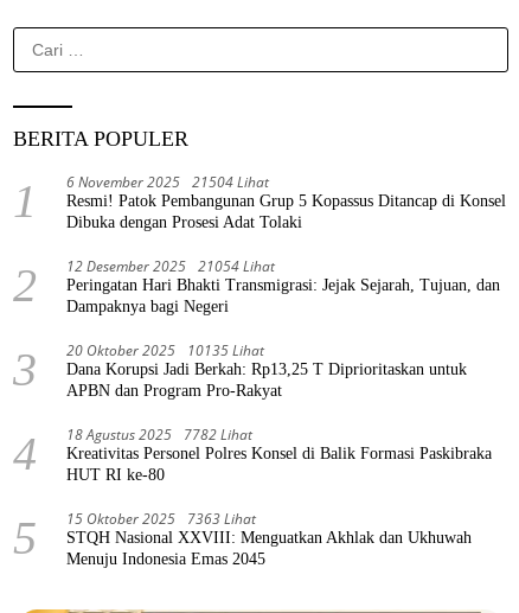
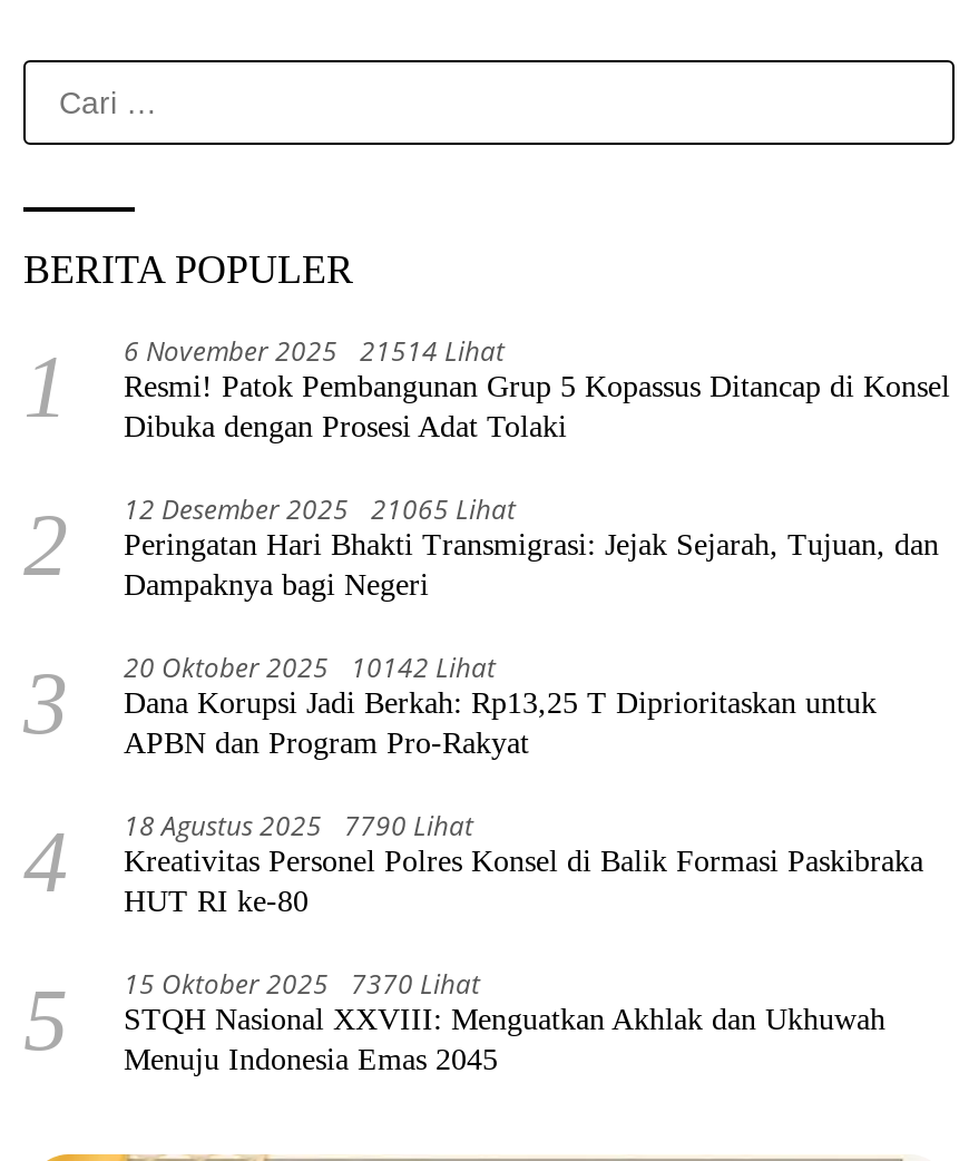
[66,172,269,192] 6 November 2025 21504 Lihat -> [124,332,505,370] 6 November 2025 21514 Lihat
[66,256,275,276] 12 Desember 2025 21054 Lihat -> [124,490,516,528] 12 Desember 2025 21065 Lihat
[66,340,264,360] 20 Oktober 2025 10135 Lihat -> [124,648,496,686] 20 Oktober 2025 10142 Lihat
[66,424,252,445] 18 Agustus 2025 7782 Lihat -> [124,807,473,845] 18 Agustus 2025 7790 Lihat
[66,509,256,529] 15 Oktober 2025 7363 Lihat -> [124,965,480,1003] 15 Oktober 2025 7370 Lihat

